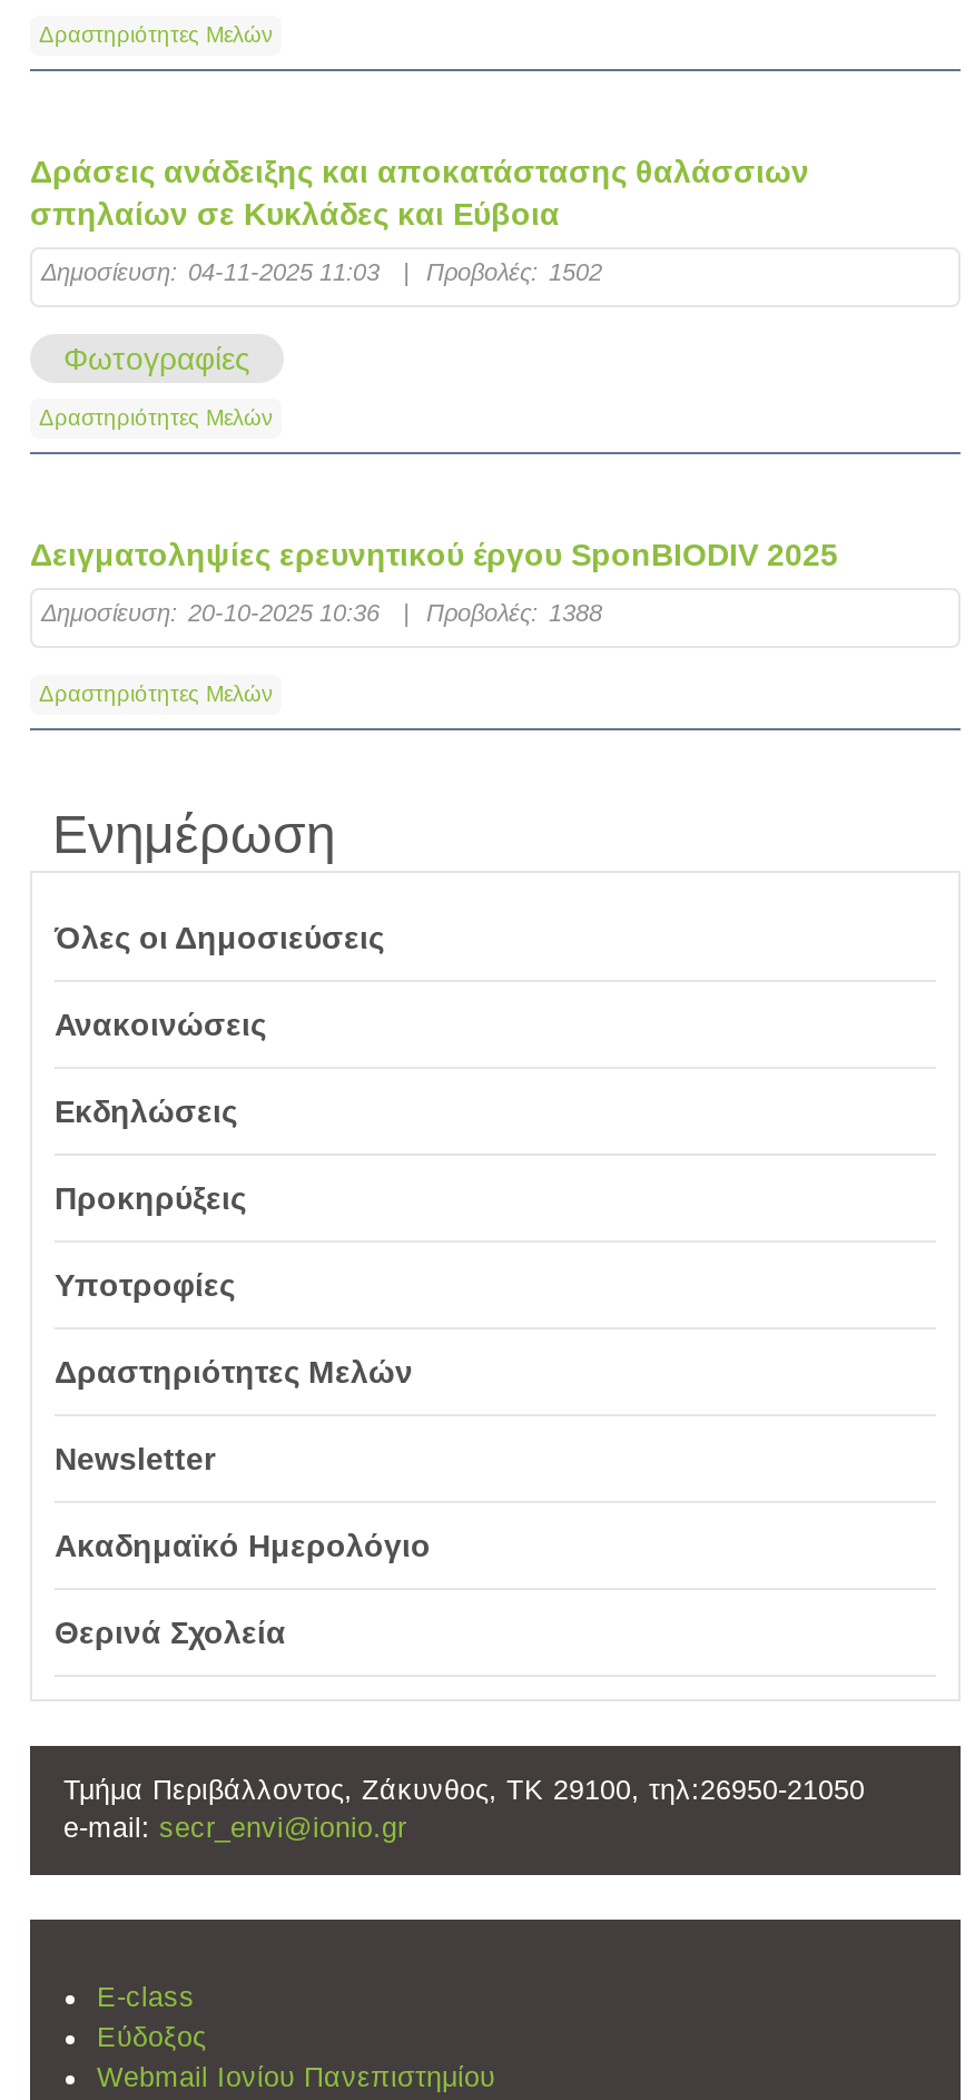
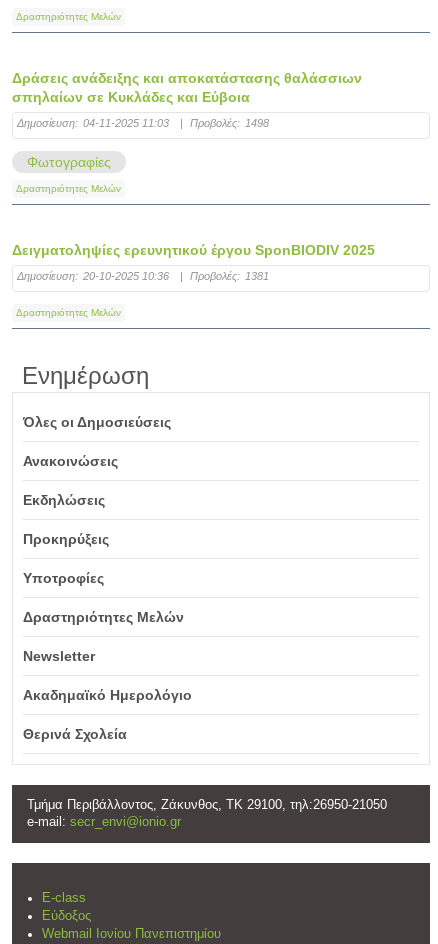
[426,258,602,285] Προβολές: 1502 -> [190,117,269,129] Προβολές: 1498
[426,599,602,626] Προβολές: 1388 -> [190,270,269,282] Προβολές: 1381

